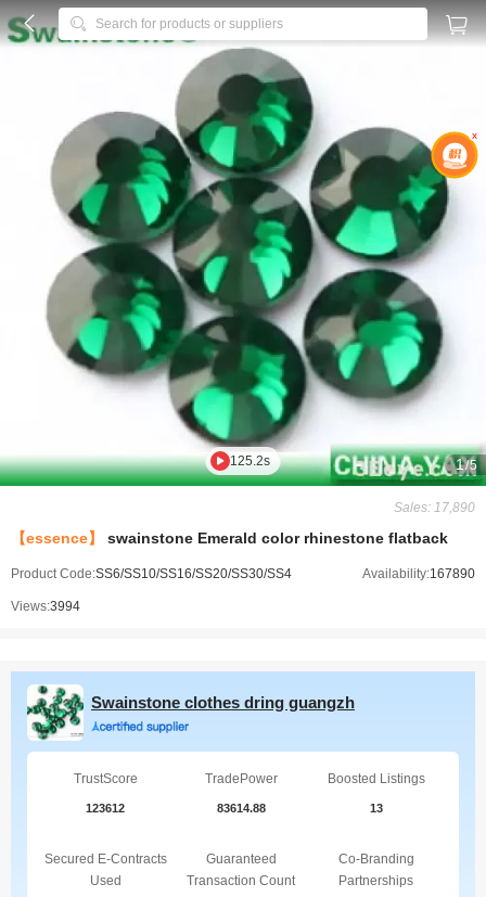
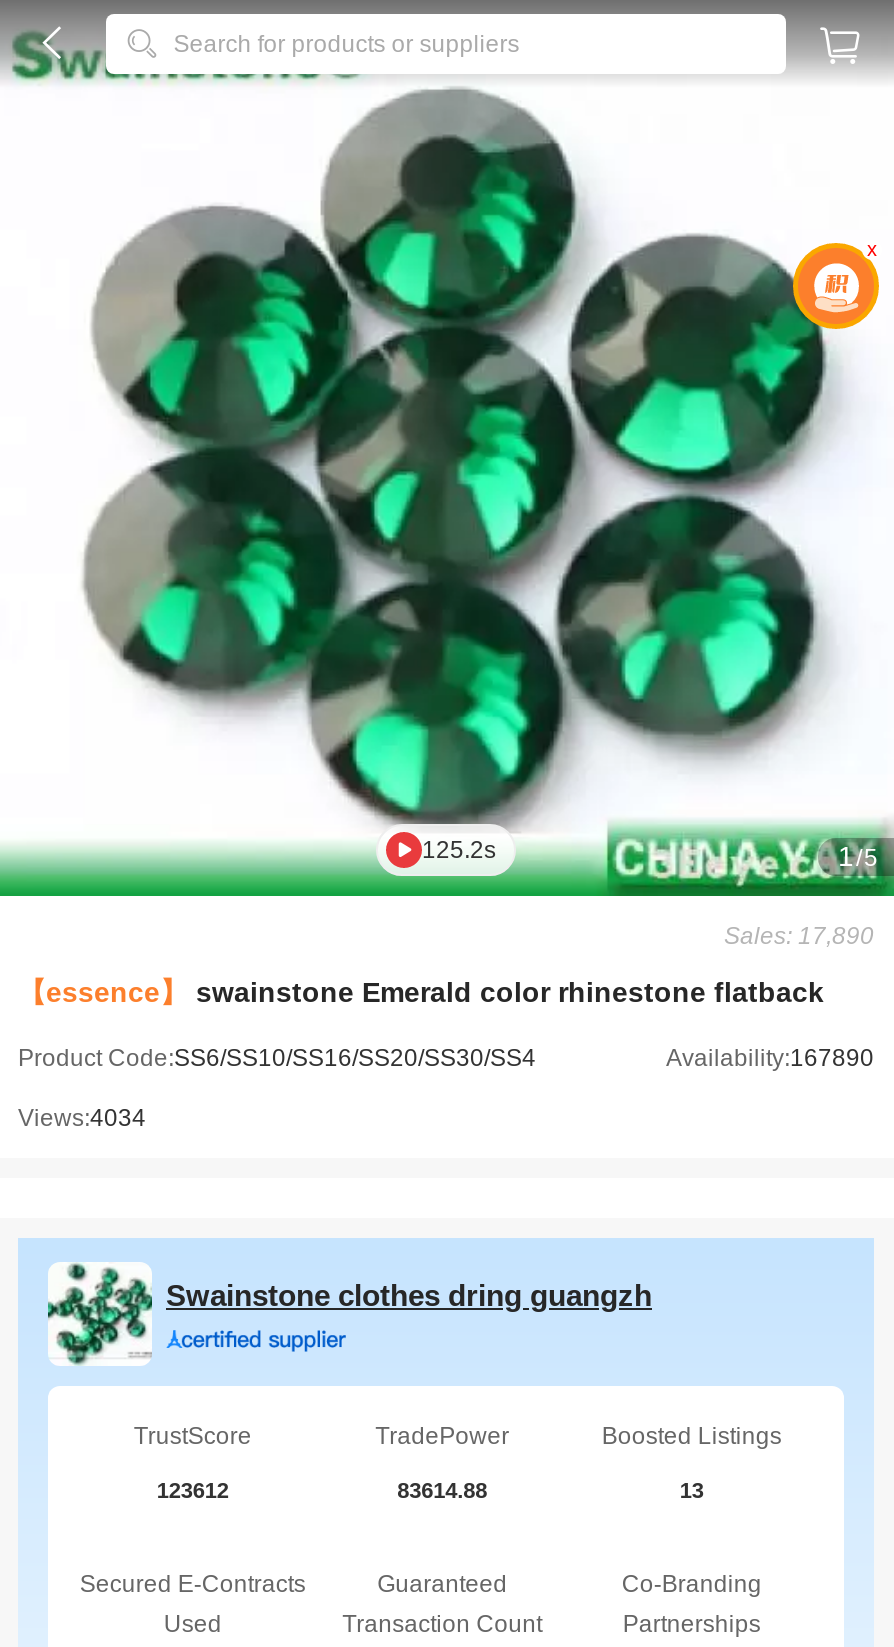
[11,599,80,614] Views:3994 -> [18,1104,146,1132] Views:4034

